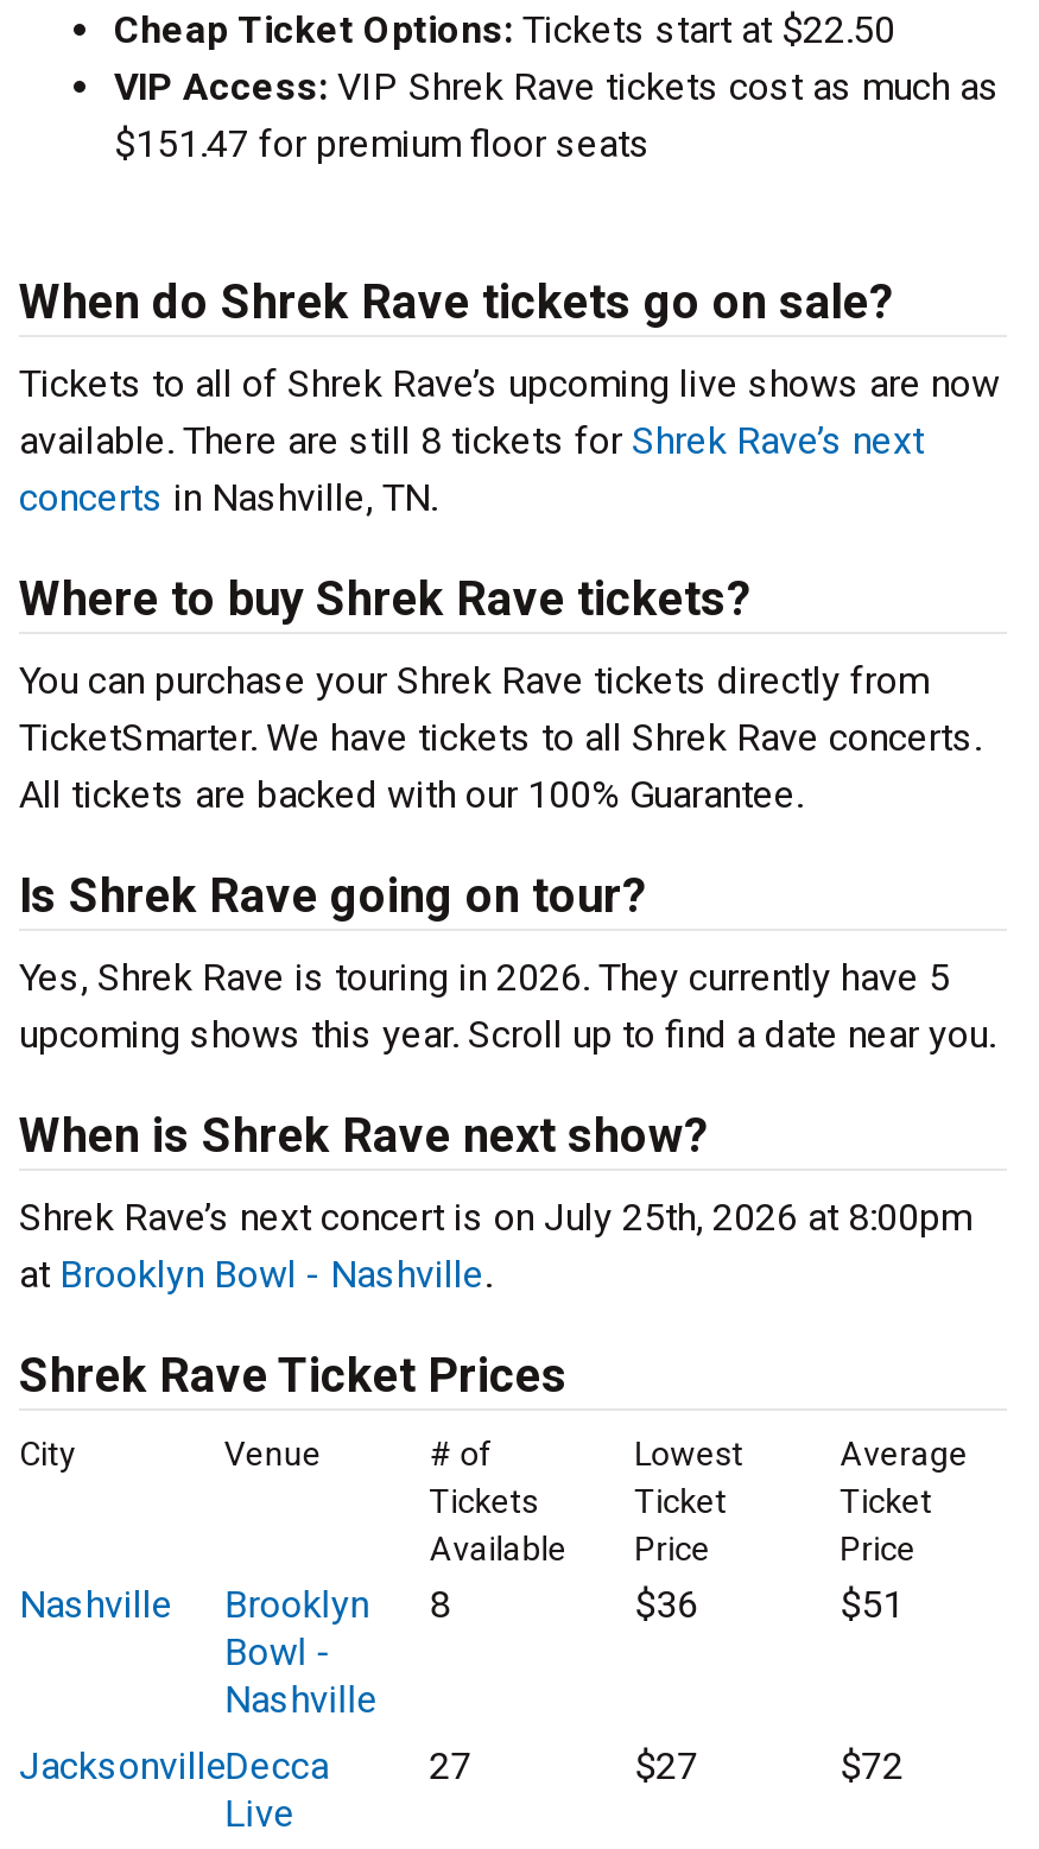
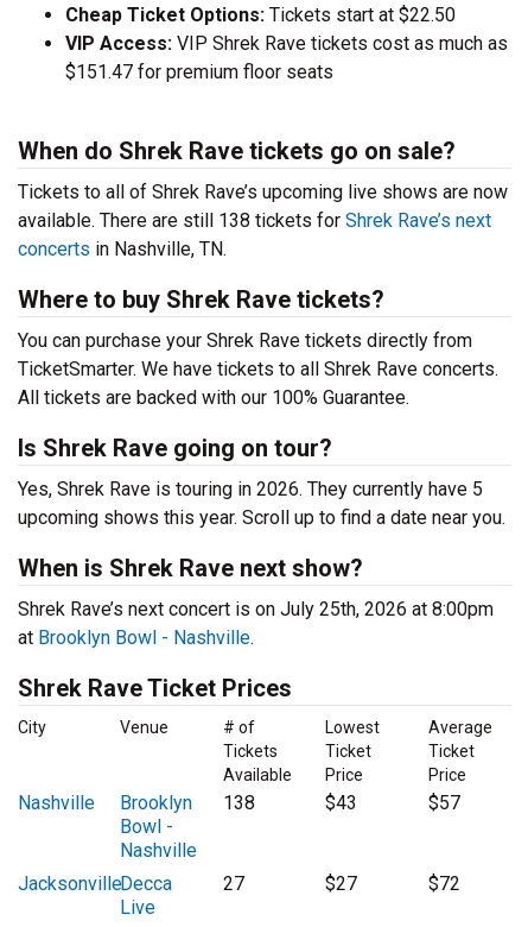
[19,418,924,463] available. There are still 8 tickets for Shrek Rave’s next -> [18,209,491,232] available. There are still 138 tickets for Shrek Rave’s next
[19,1582,451,1627] Nashville Brooklyn 8 -> [18,792,255,814] Nashville Brooklyn 138
[635,1582,699,1627] $36 -> [325,792,357,814] $43
[840,1582,904,1627] $51 -> [428,792,460,814] $57

